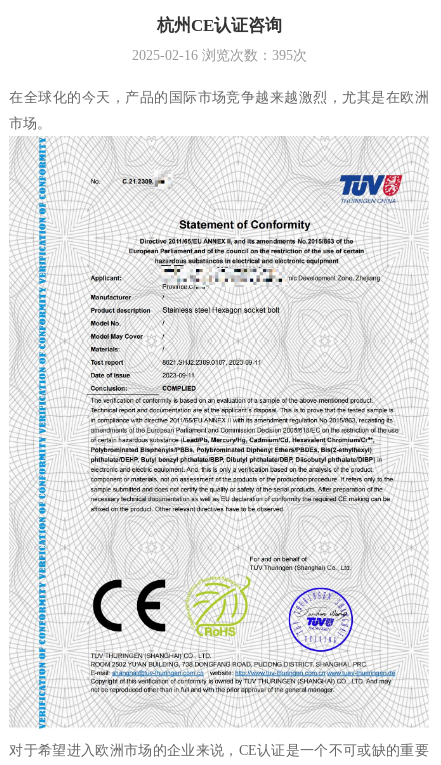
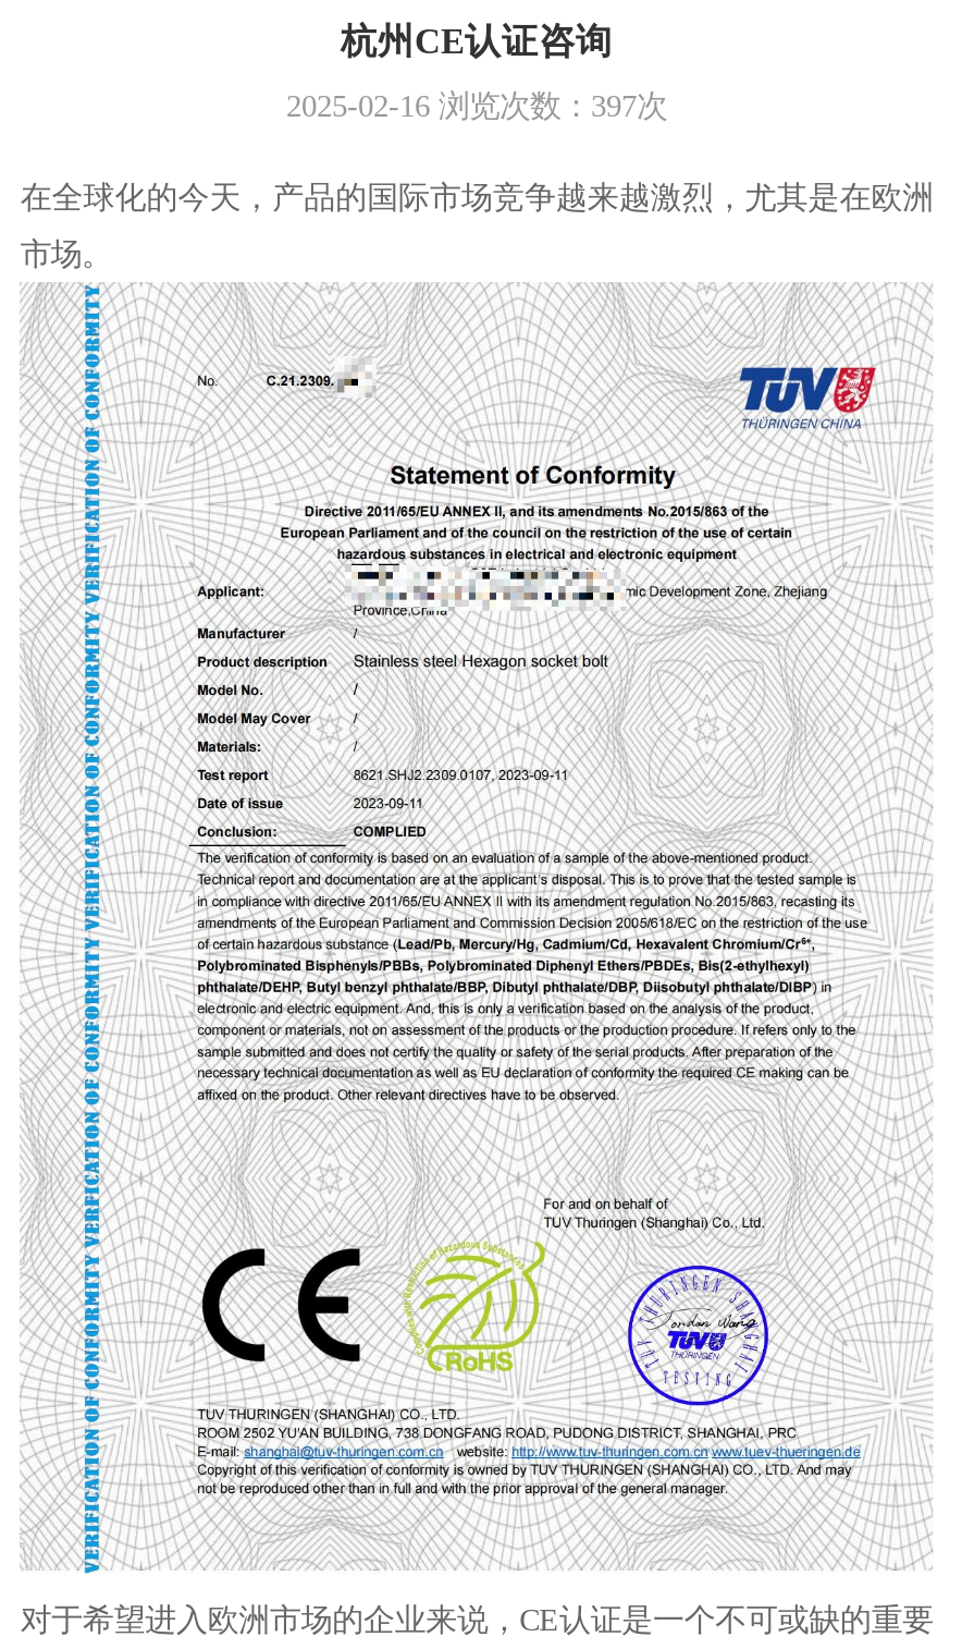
[131,47,306,63] 2025-02-16浏览次数：395次 -> [286,87,667,122] 2025-02-16浏览次数：397次

